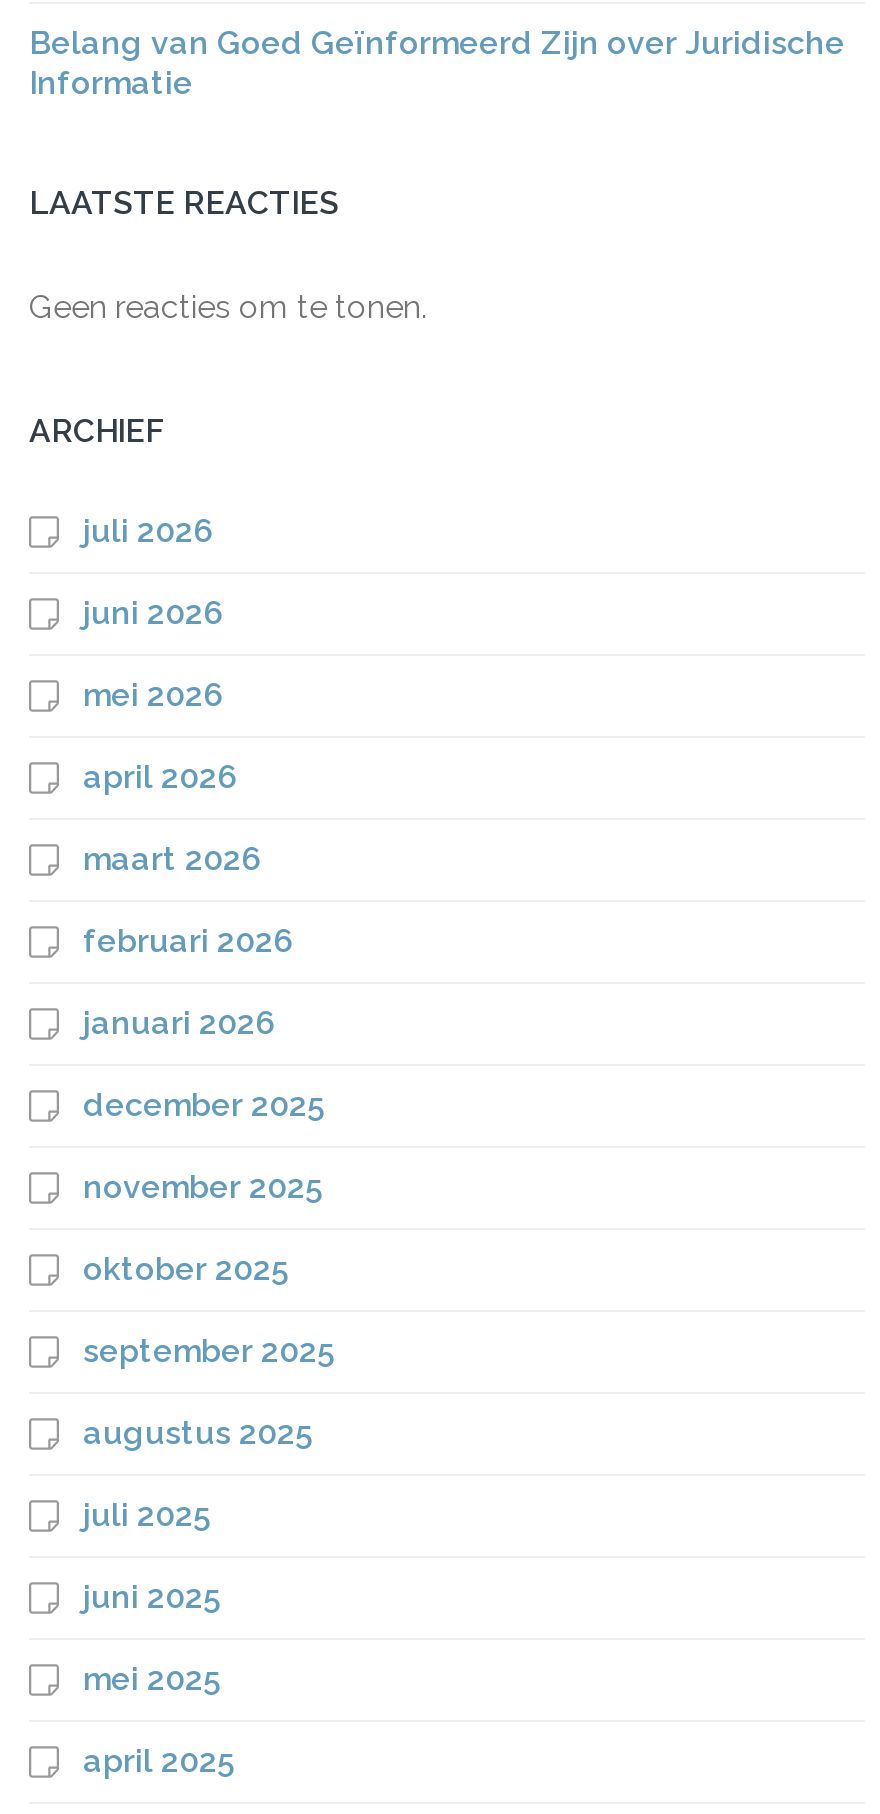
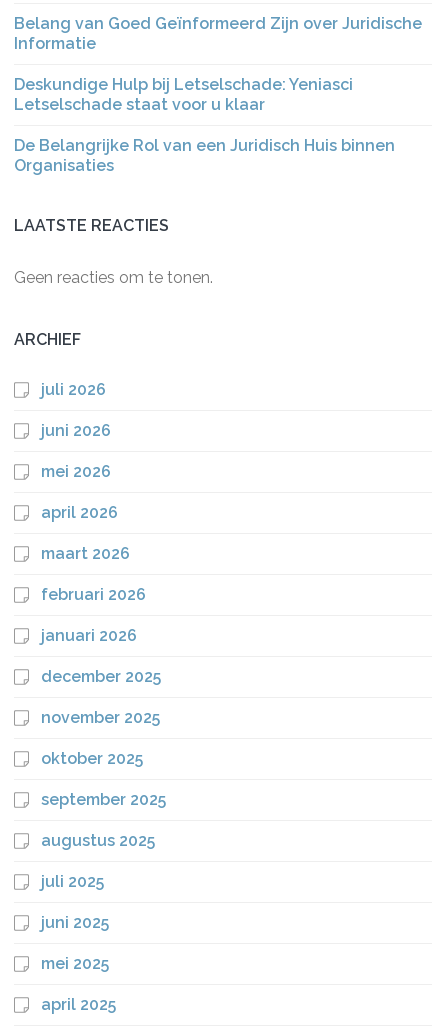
none -> [14,75,395,175] Deskundige Hulp bij Letselschade: Yeniasci | Letselschade staat voor u klaar | De Belangrijke Rol van een Juridisch Huis binnen | Organisaties

